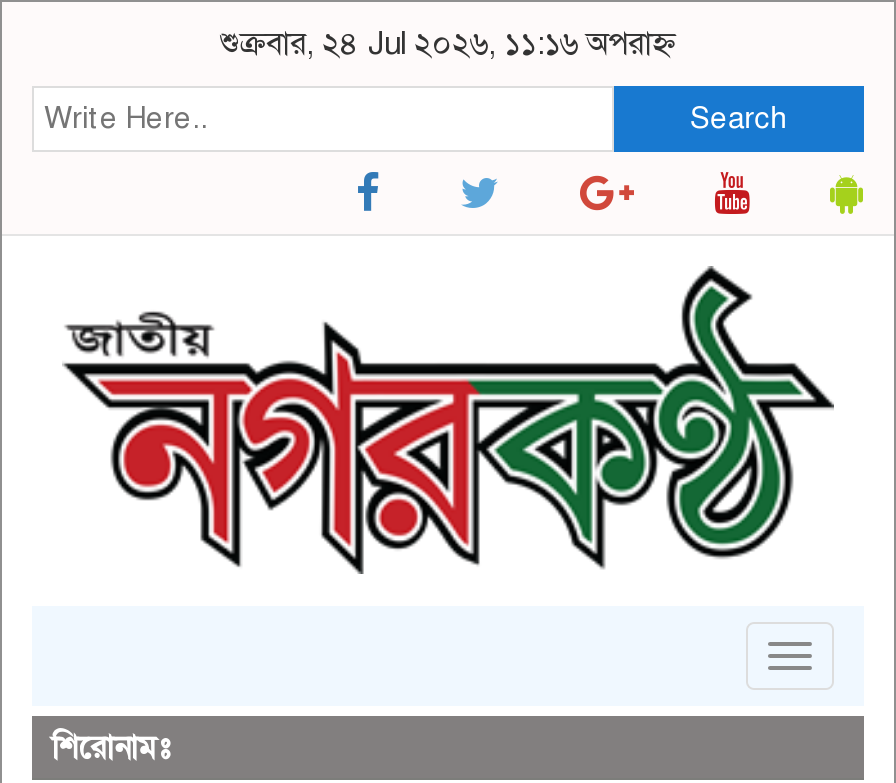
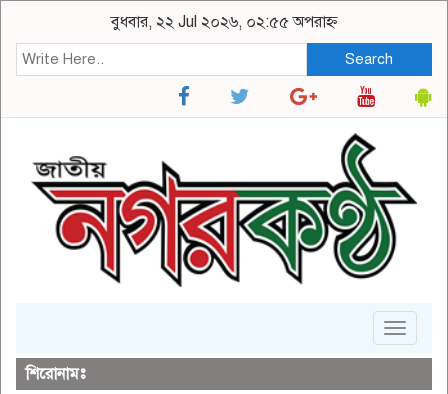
[220,24,676,64] শুক্রবার, ২৪ Jul ২০২৬, ১১:১৬ অপরাহ্ন -> [110,12,337,32] বুধবার, ২২ Jul ২০২৬, ০২:৫৫ অপরাহ্ন

